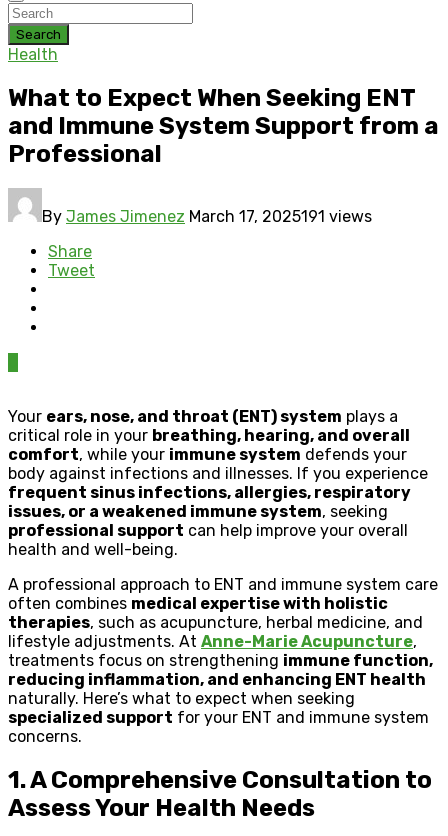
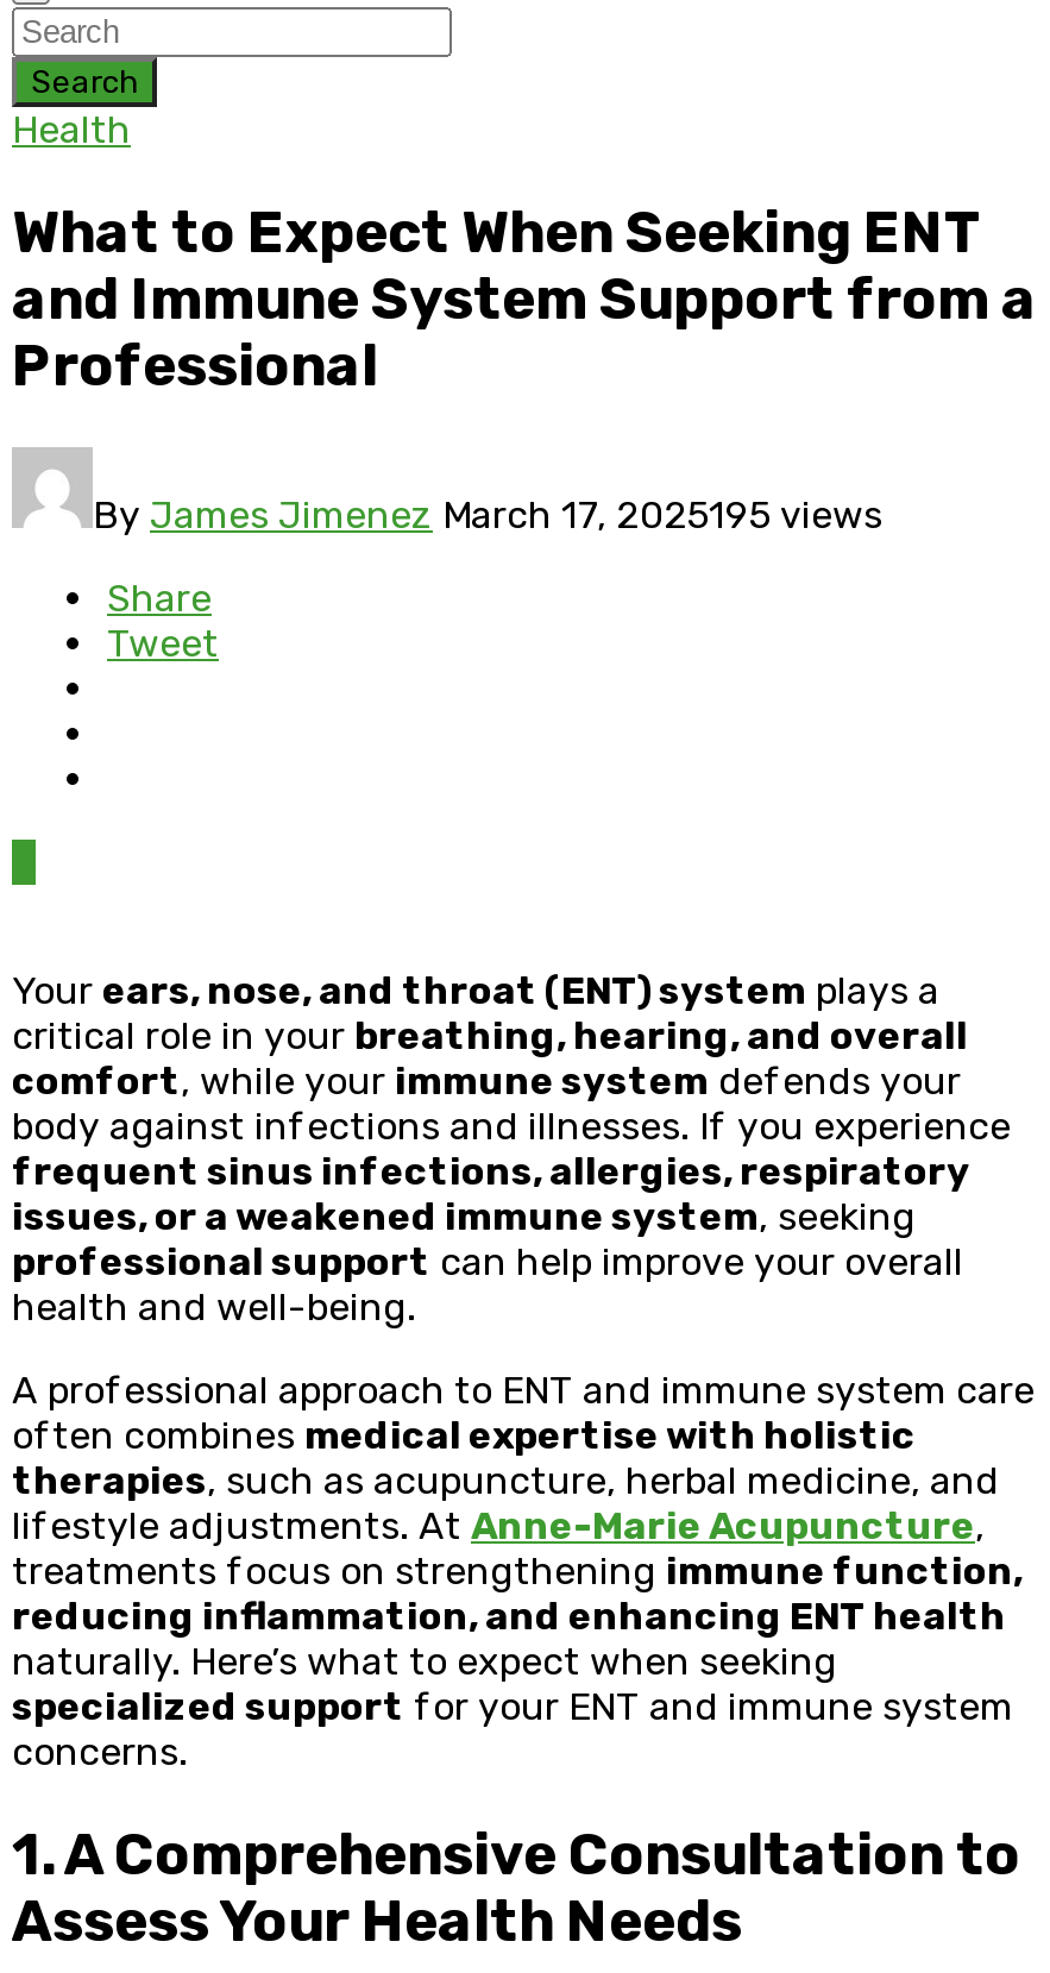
[42,207,372,226] By James Jimenez March 17, 2025191 views -> [93,492,882,537] By James Jimenez March 17, 2025195 views

